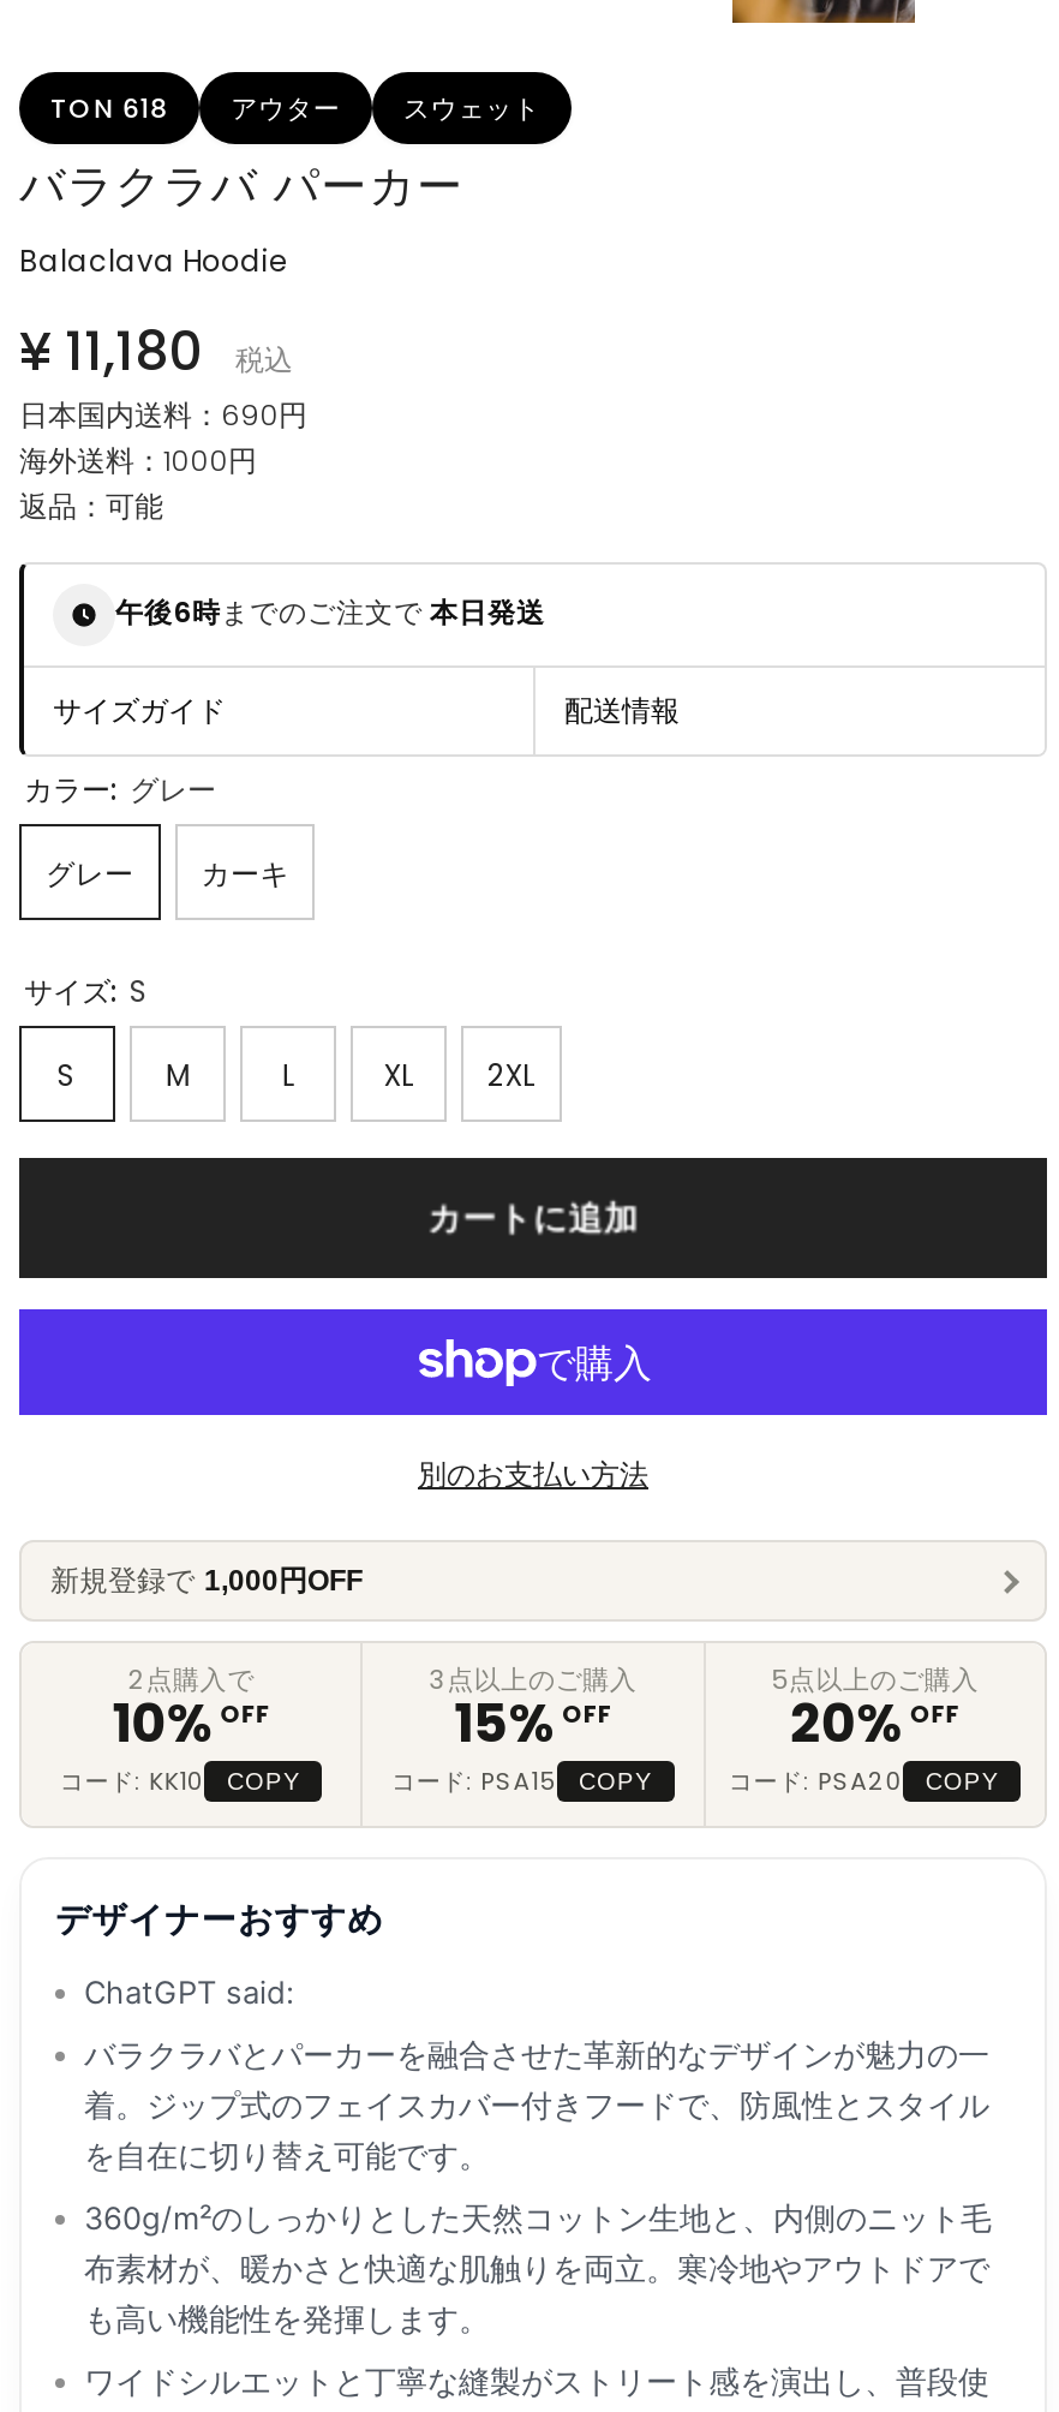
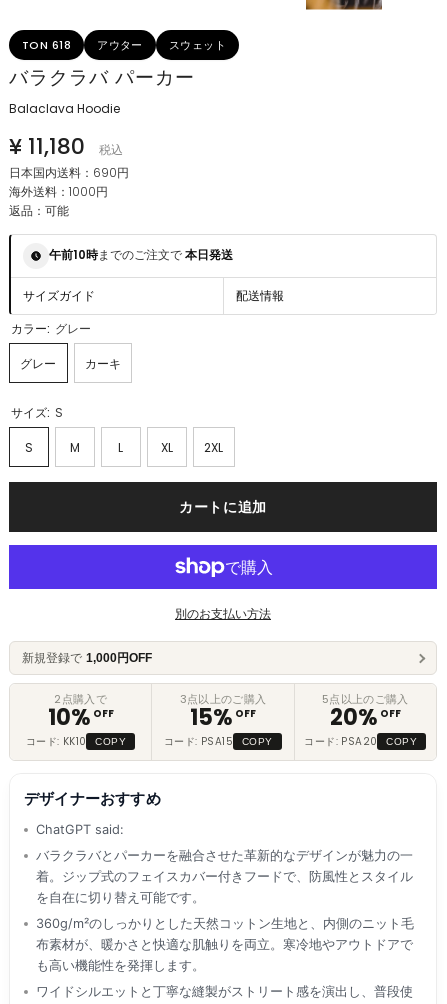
[115,594,545,632] 午後6時までのご注文で本日発送 -> [49,247,233,263] 午前10時までのご注文で本日発送

